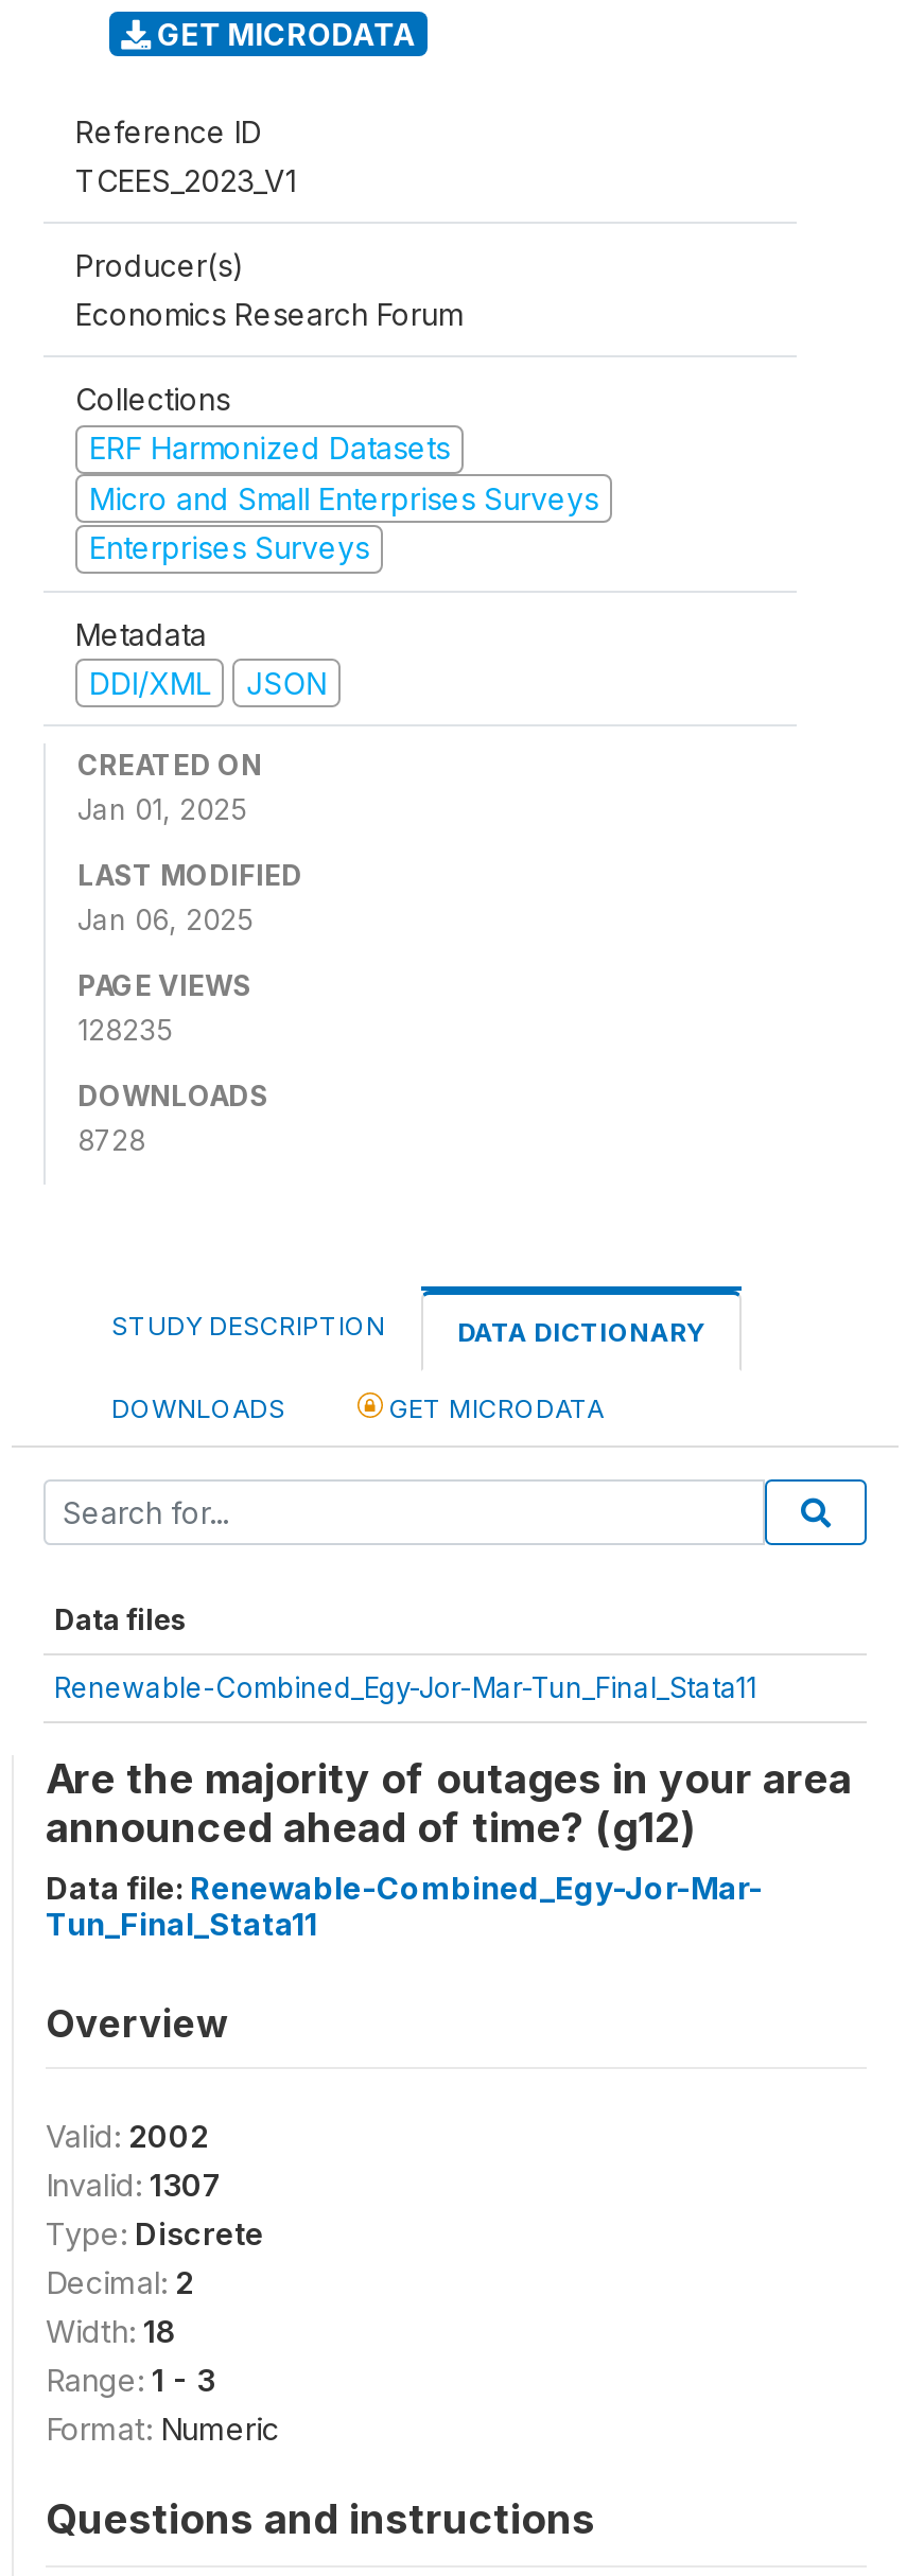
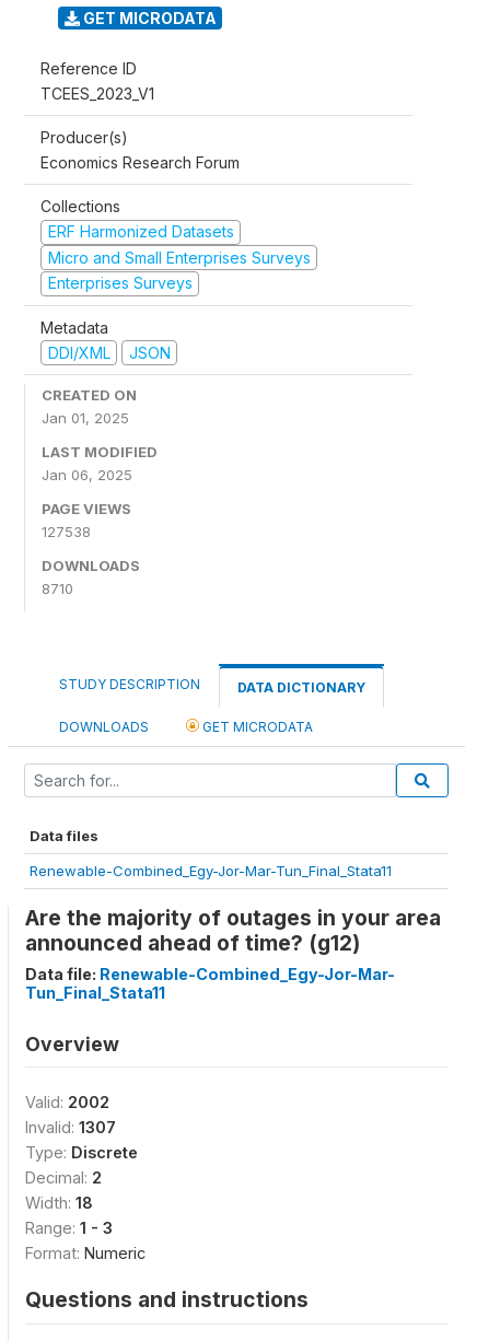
[77,1013,173,1047] 128235 -> [42,523,91,540] 127538
[77,1123,145,1157] 8728 -> [42,580,73,597] 8710

